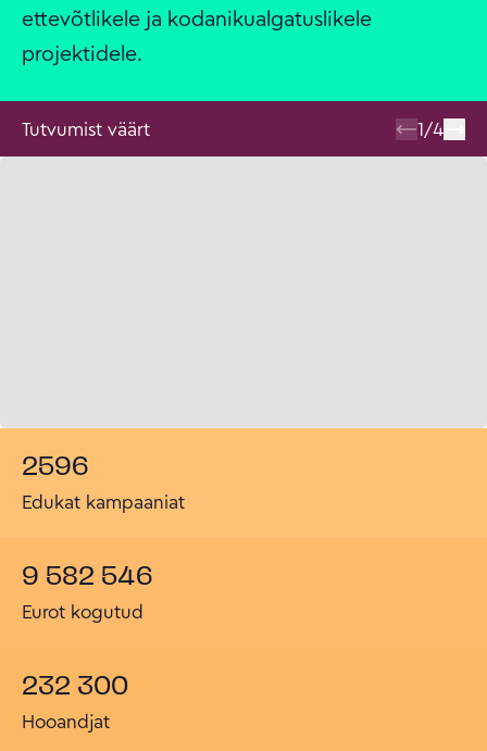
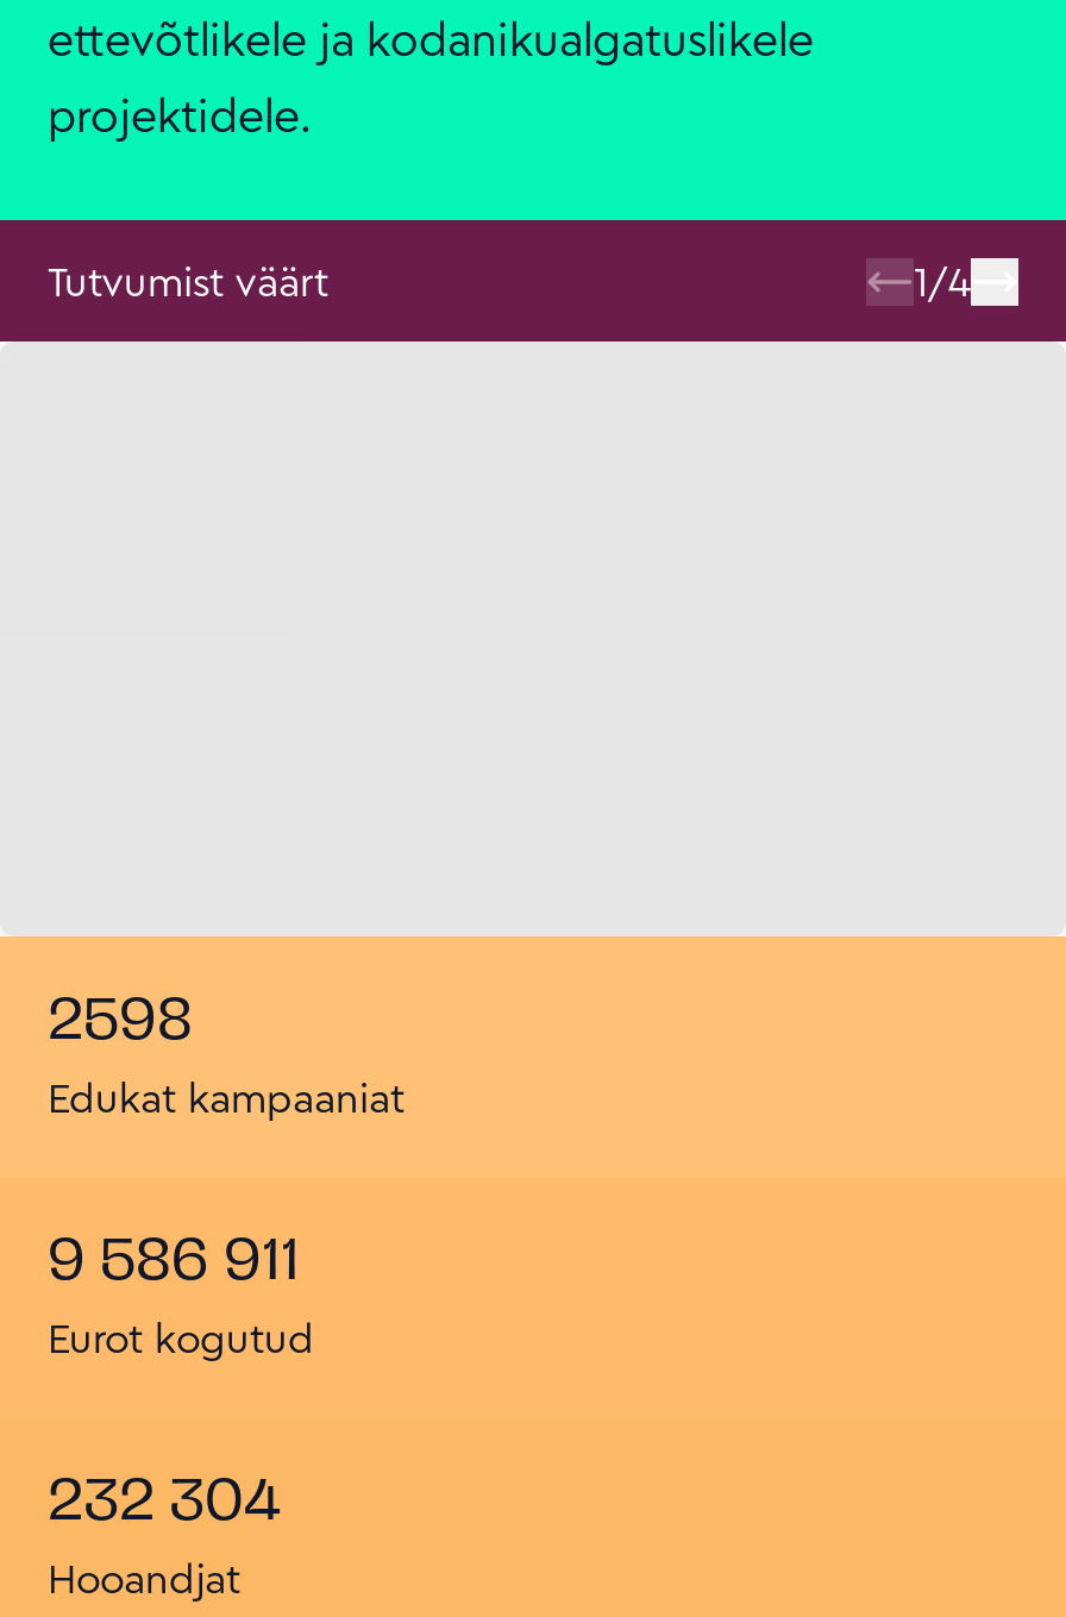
[22,445,89,492] 2596 -> [48,972,193,1077] 2598
[22,554,153,602] 9 582 546 -> [48,1212,300,1317] 9 586 911
[22,664,128,712] 232 300 -> [48,1453,283,1558] 232 304

